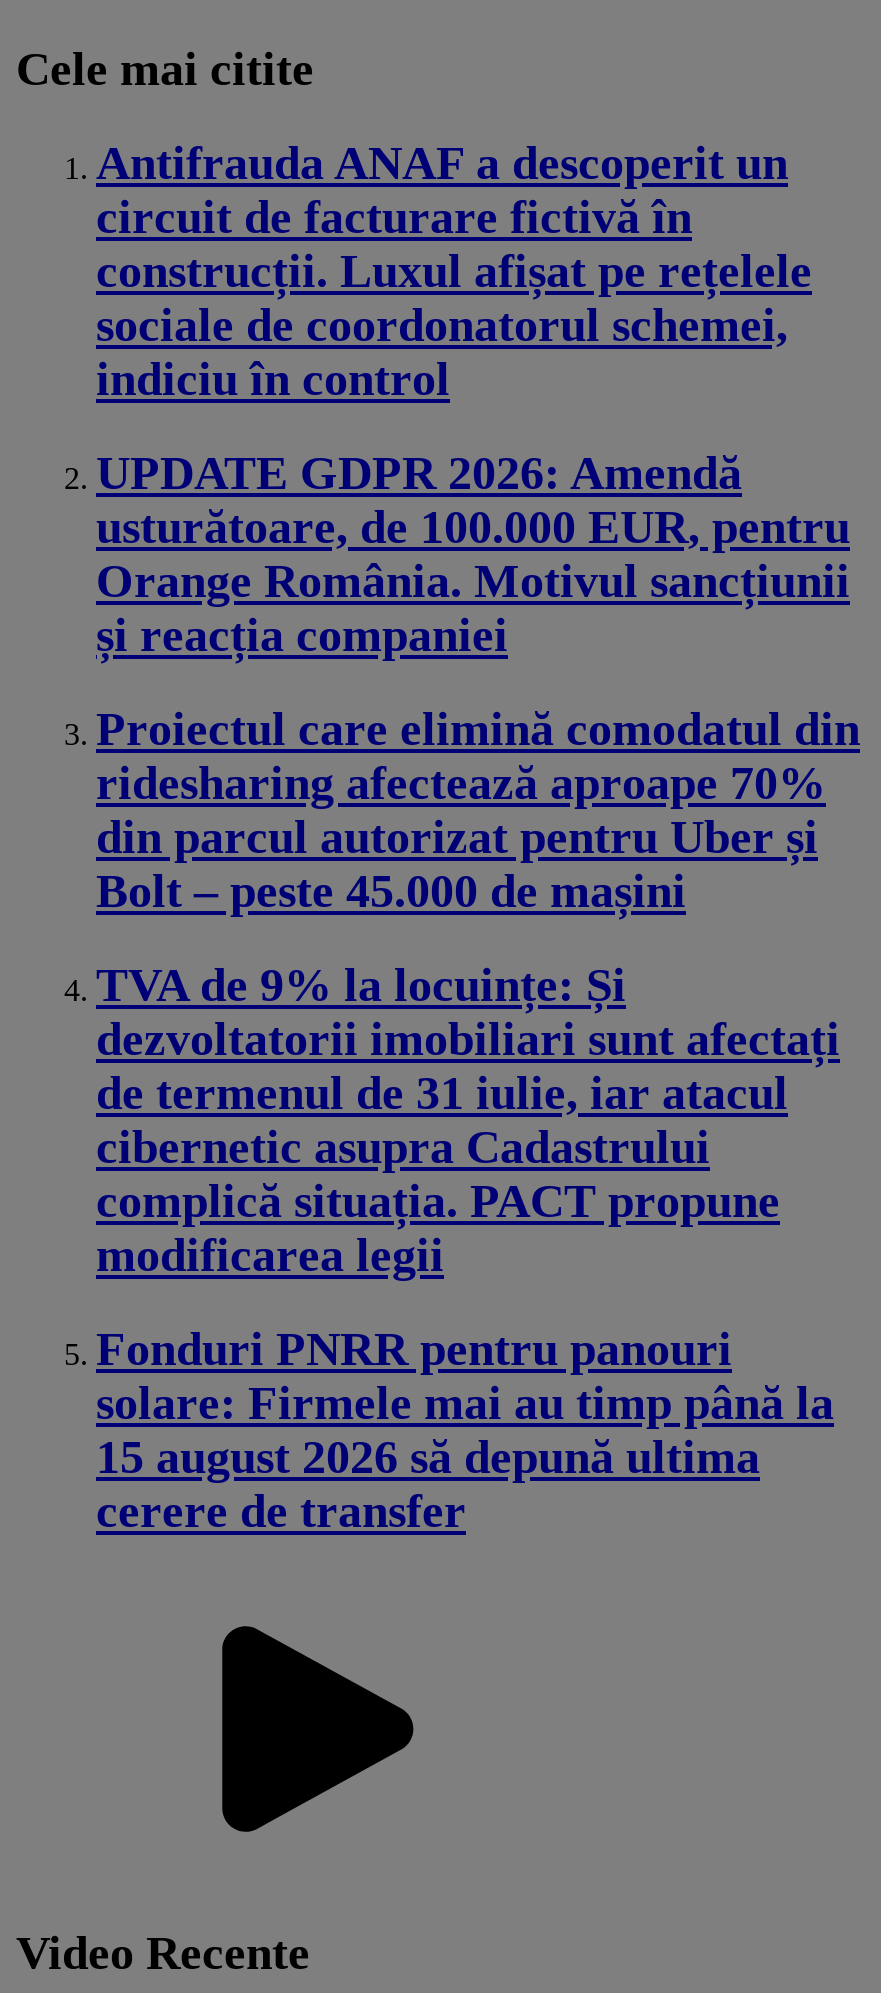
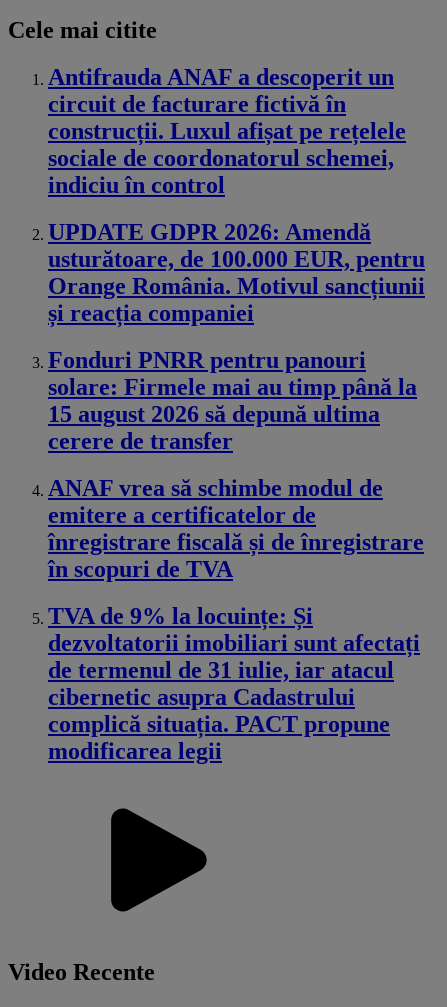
[96,703,860,917] Proiectul care elimină comodatul din | ridesharing afectează aproape 70% | din parcul autorizat pentru Uber și | Bolt – peste 45.000 de mașini -> [48,475,424,582] ANAF vrea să schimbe modul de | emitere a certificatelor de | înregistrare fiscală și de înregistrare | în scopuri de TVA
moved [96,959,840,1281] -> [48,603,420,764]: TVA de 9% la locuințe: Și | dezvoltatorii imobiliari sunt afectați | de termenul de 31 iulie, iar atacul | cibernetic asupra Cadastrului | complică situația. PACT propune | modificarea legii
moved [96,1323,834,1537] -> [48,347,417,454]: Fonduri PNRR pentru panouri | solare: Firmele mai au timp până la | 15 august 2026 să depună ultima | cerere de transfer

